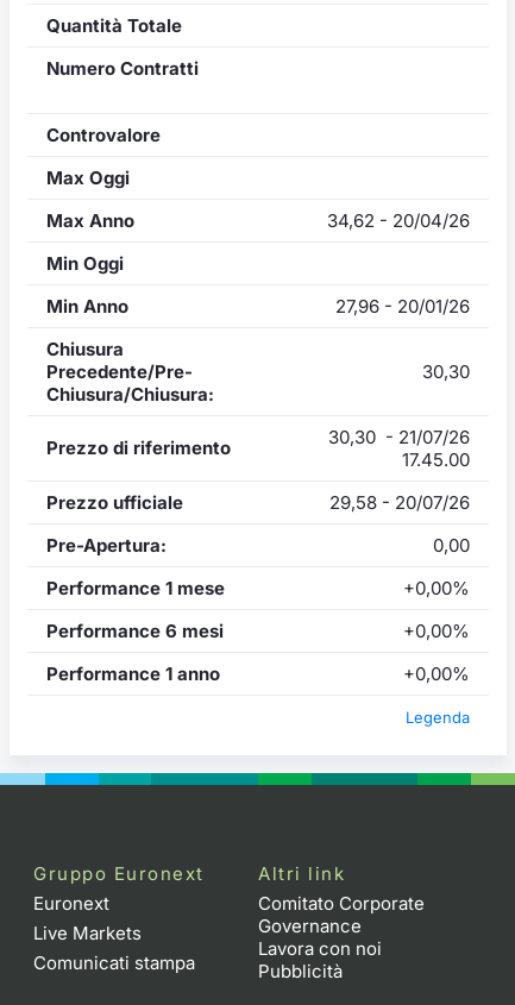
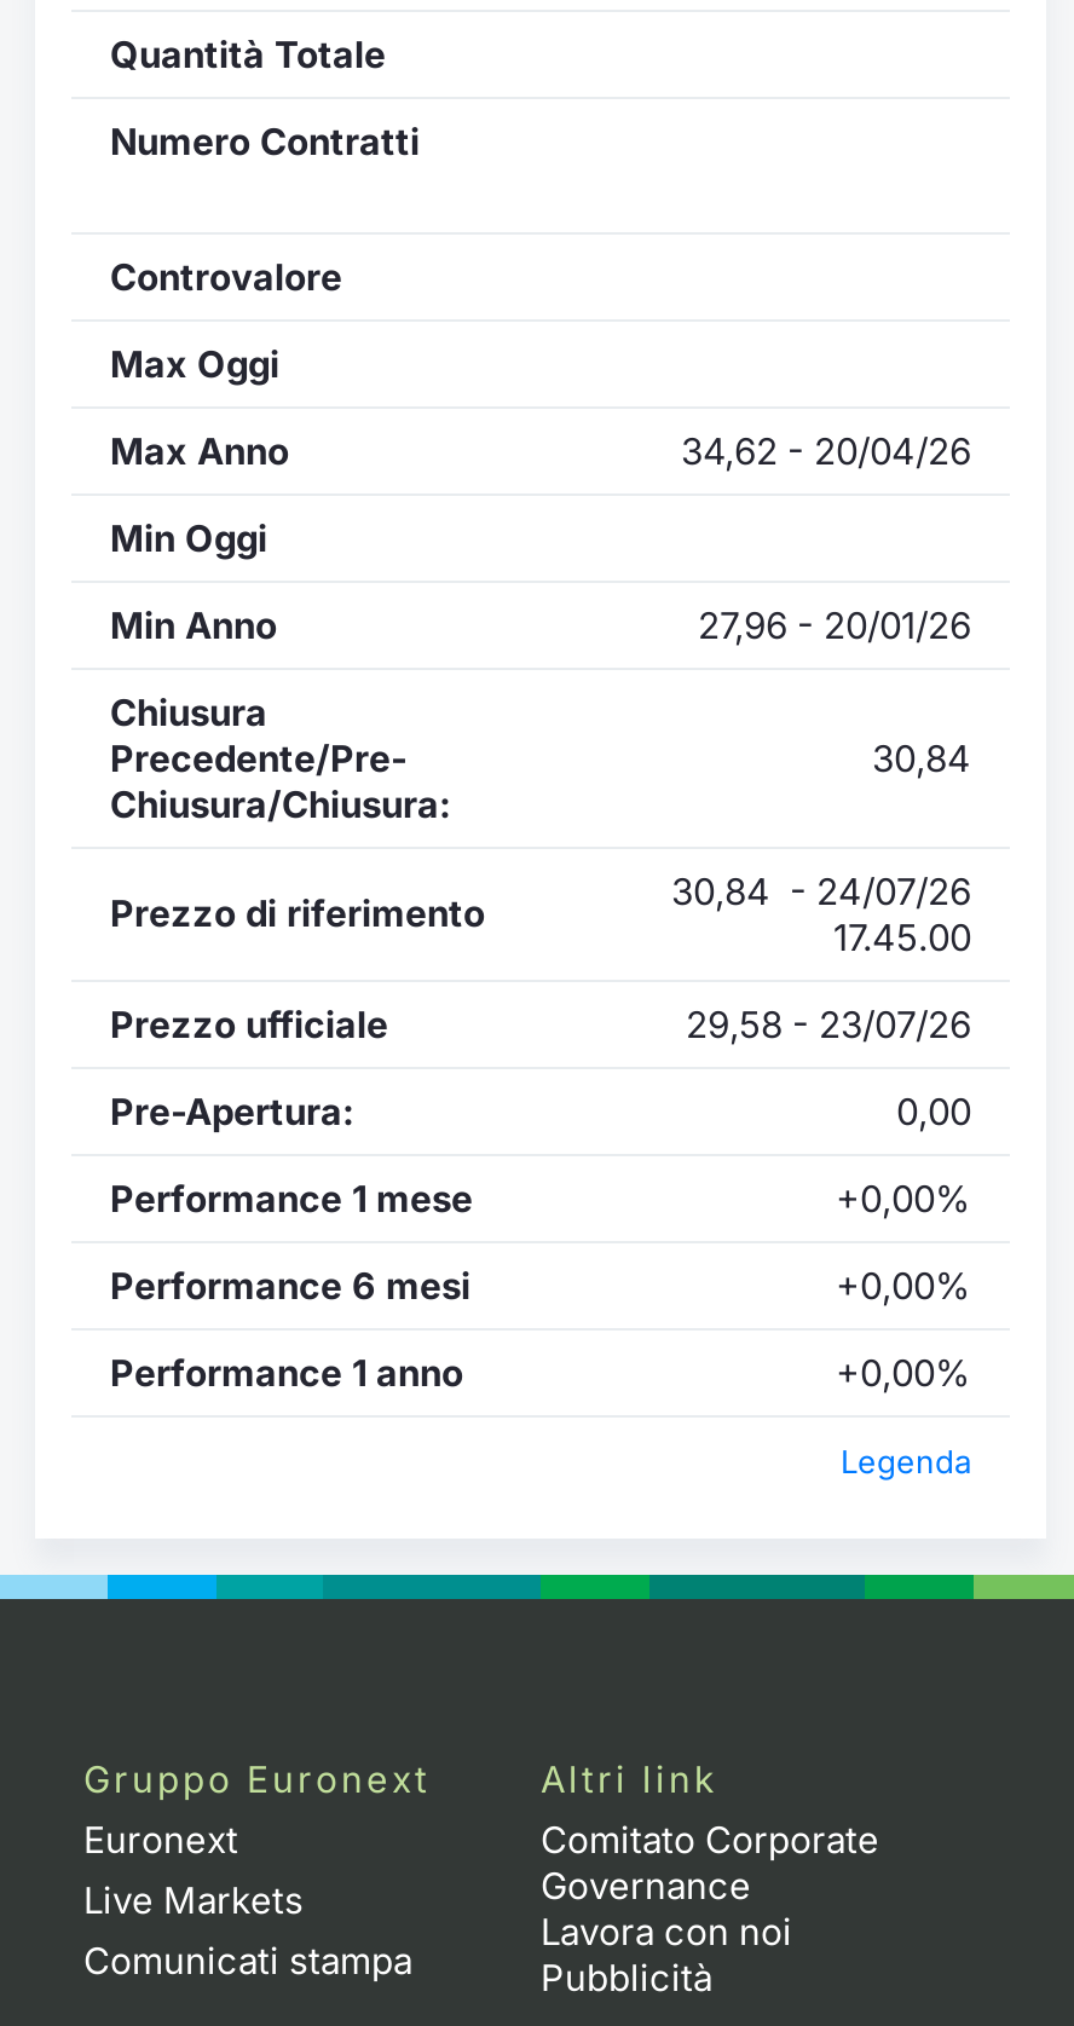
[422,360,470,382] 30,30 -> [872,734,971,780] 30,84
[328,425,470,448] 30,30 - 21/07/26 -> [671,867,971,913] 30,84 - 24/07/26
[329,491,470,513] 29,58 - 20/07/26 -> [686,1000,971,1046] 29,58 - 23/07/26

